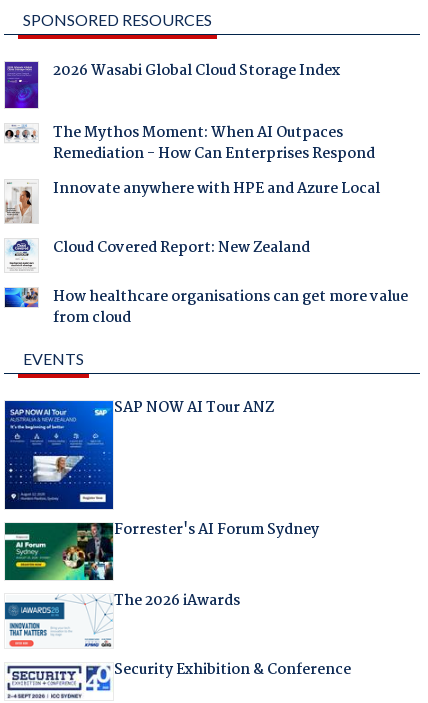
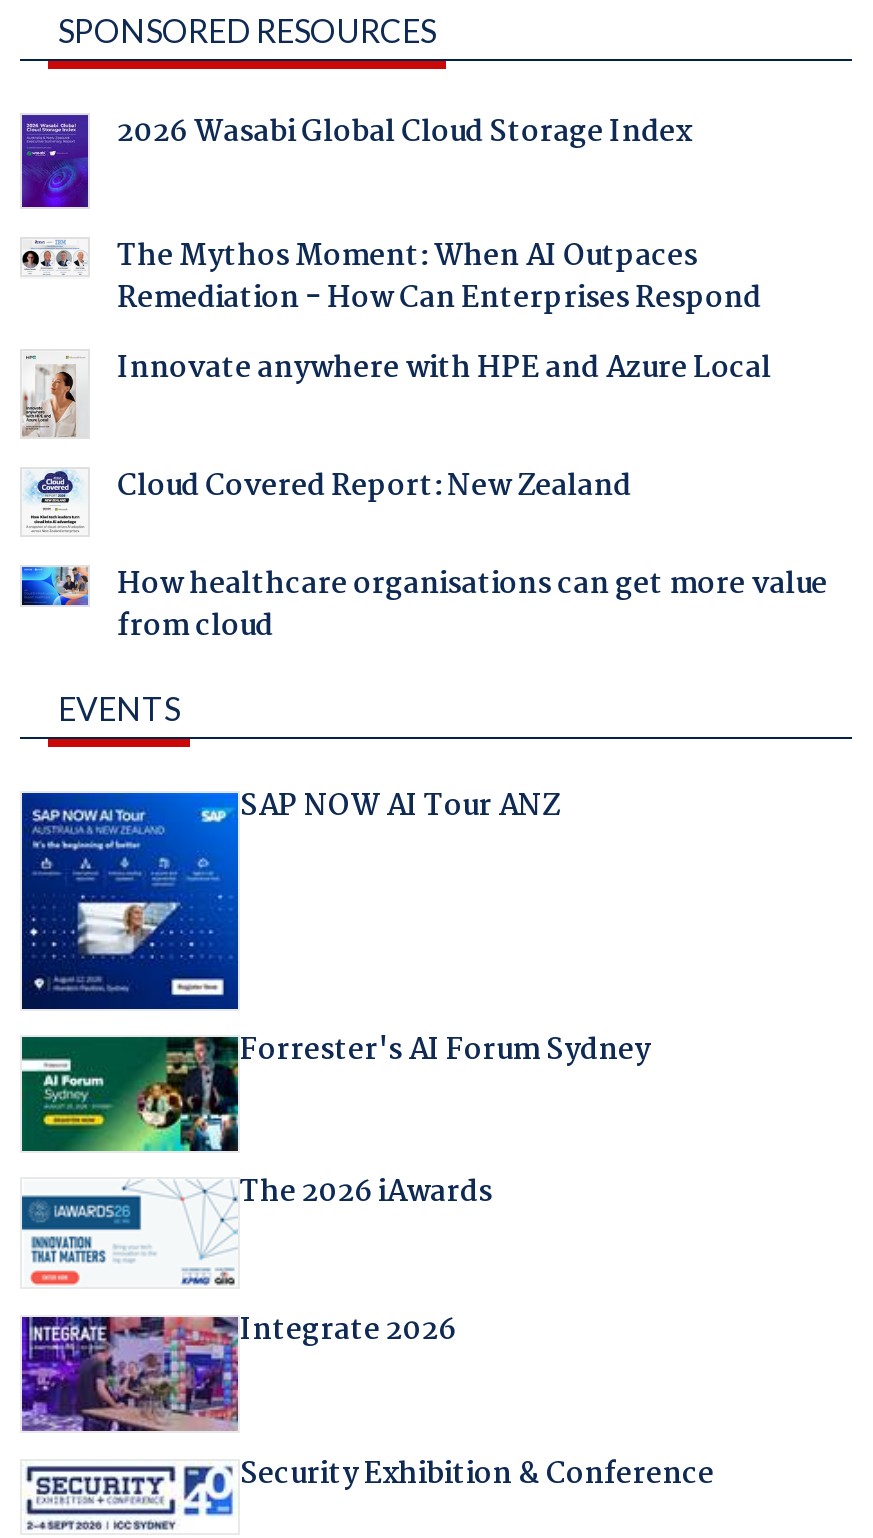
none -> [20,1306,456,1433] [image] | Integrate 2026

